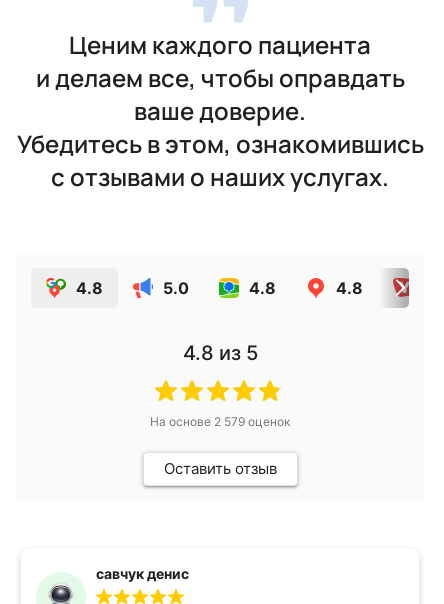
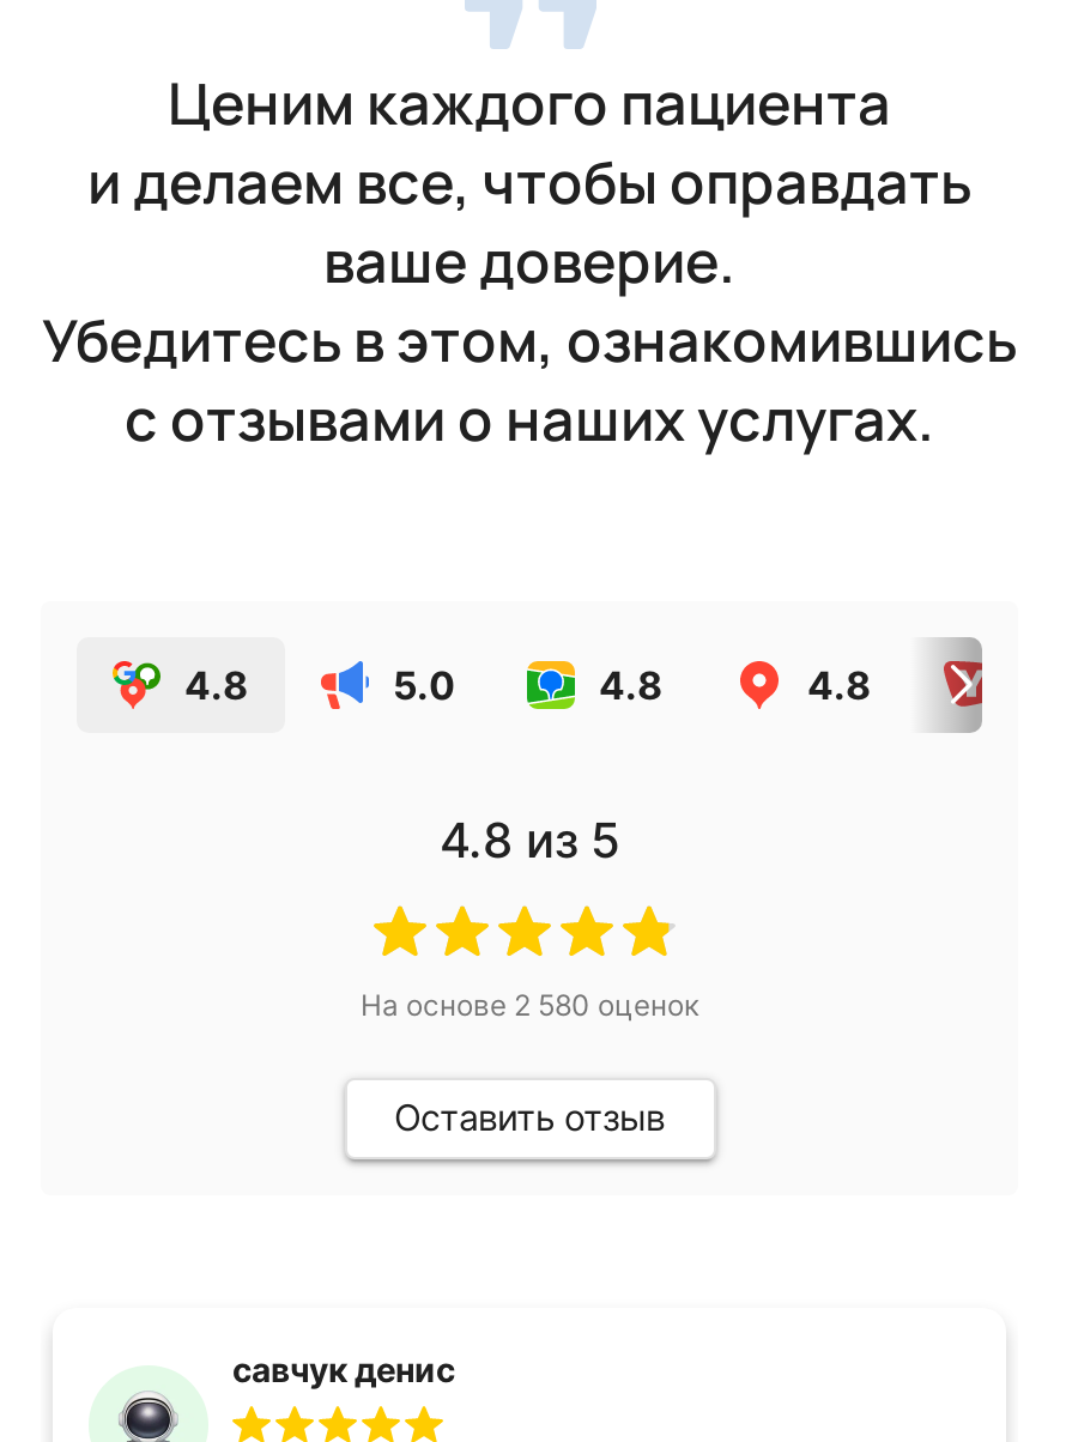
[150,414,290,429] На основе 2 579 оценок -> [361,988,698,1024] На основе 2 580 оценок

